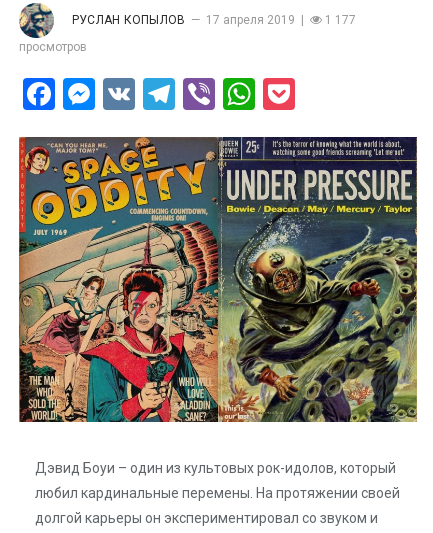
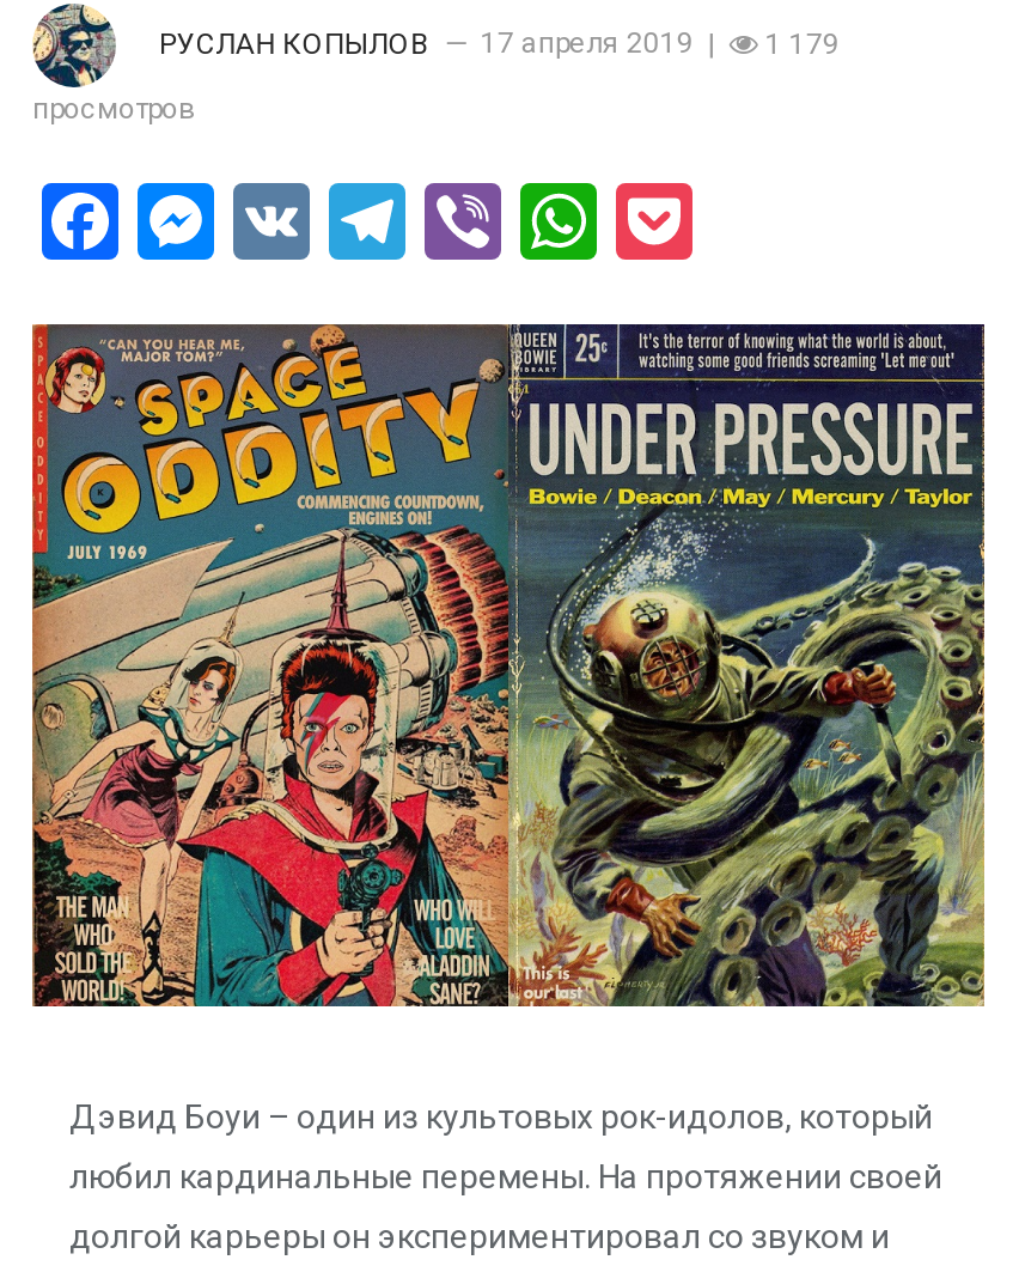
[72,13,356,27] РУСЛАН КОПЫЛОВ 17 апреля 2019 1 177 -> [159,27,839,61] РУСЛАН КОПЫЛОВ 17 апреля 2019 1 179

